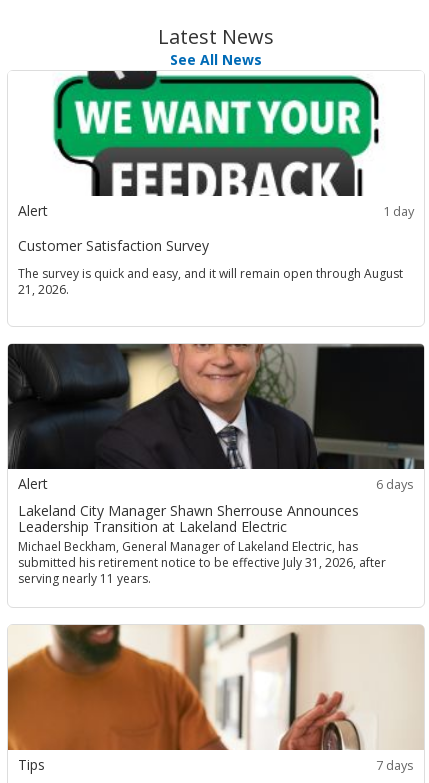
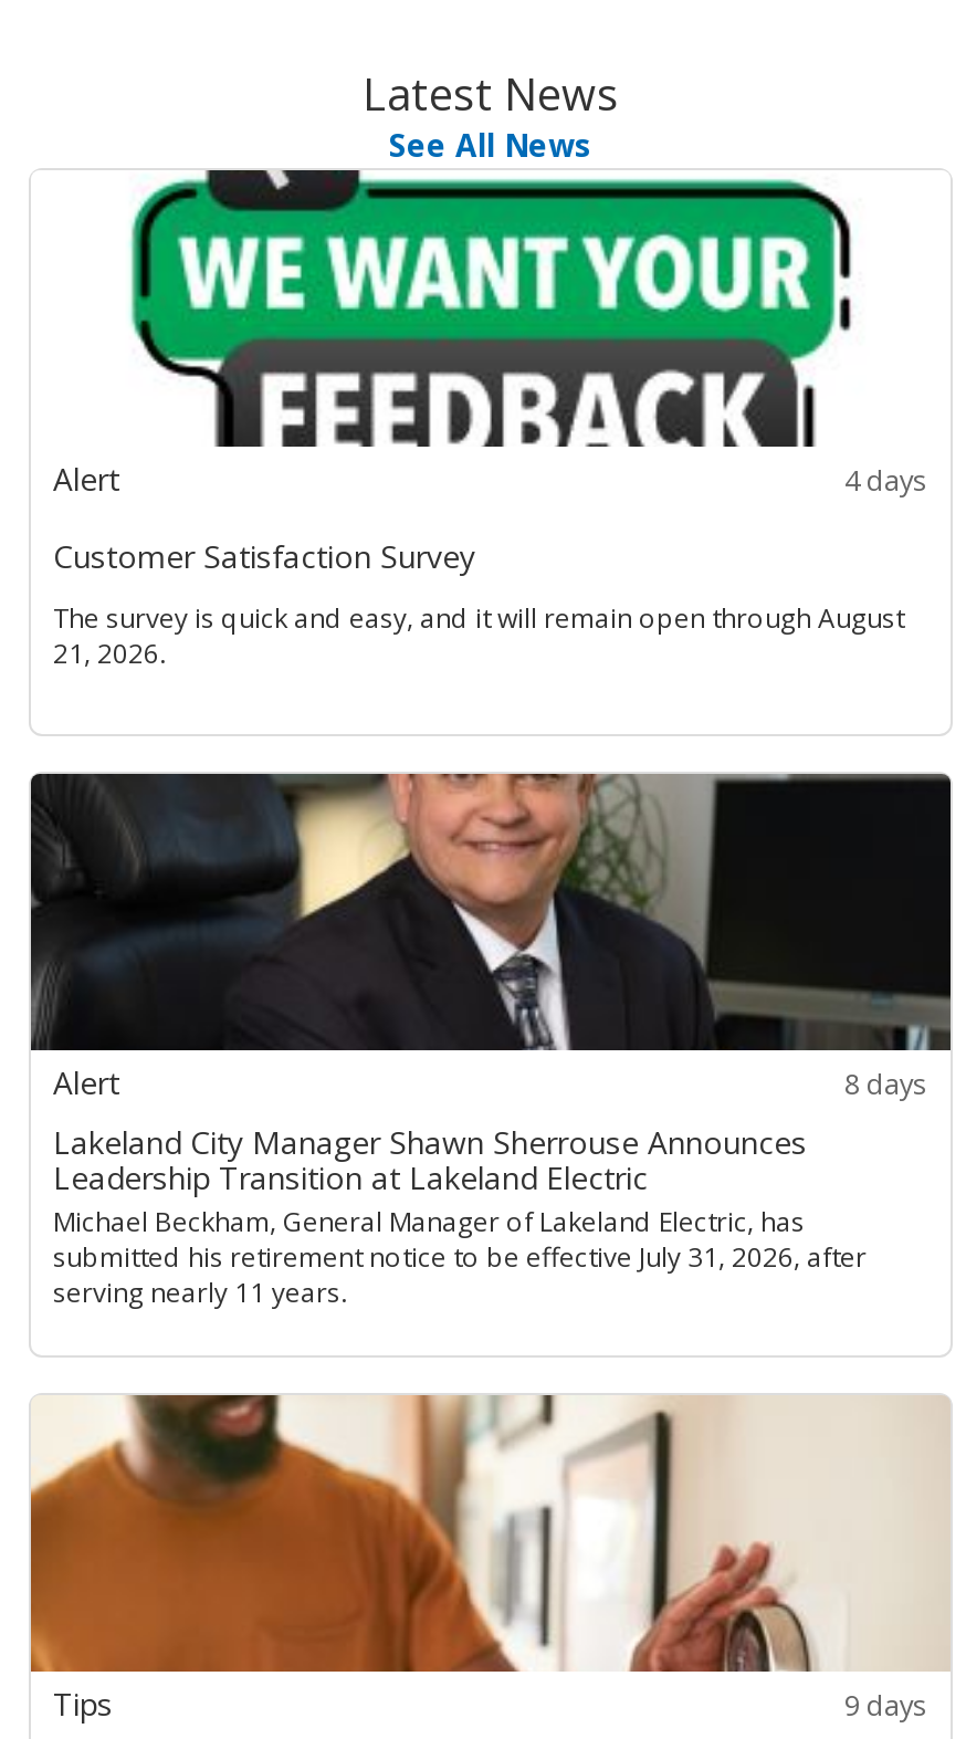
[383,201,414,219] 1 day -> [844,459,928,499] 4 days
[376,474,414,492] 6 days -> [844,1062,928,1102] 8 days
[376,755,414,773] 7 days -> [844,1684,928,1724] 9 days

